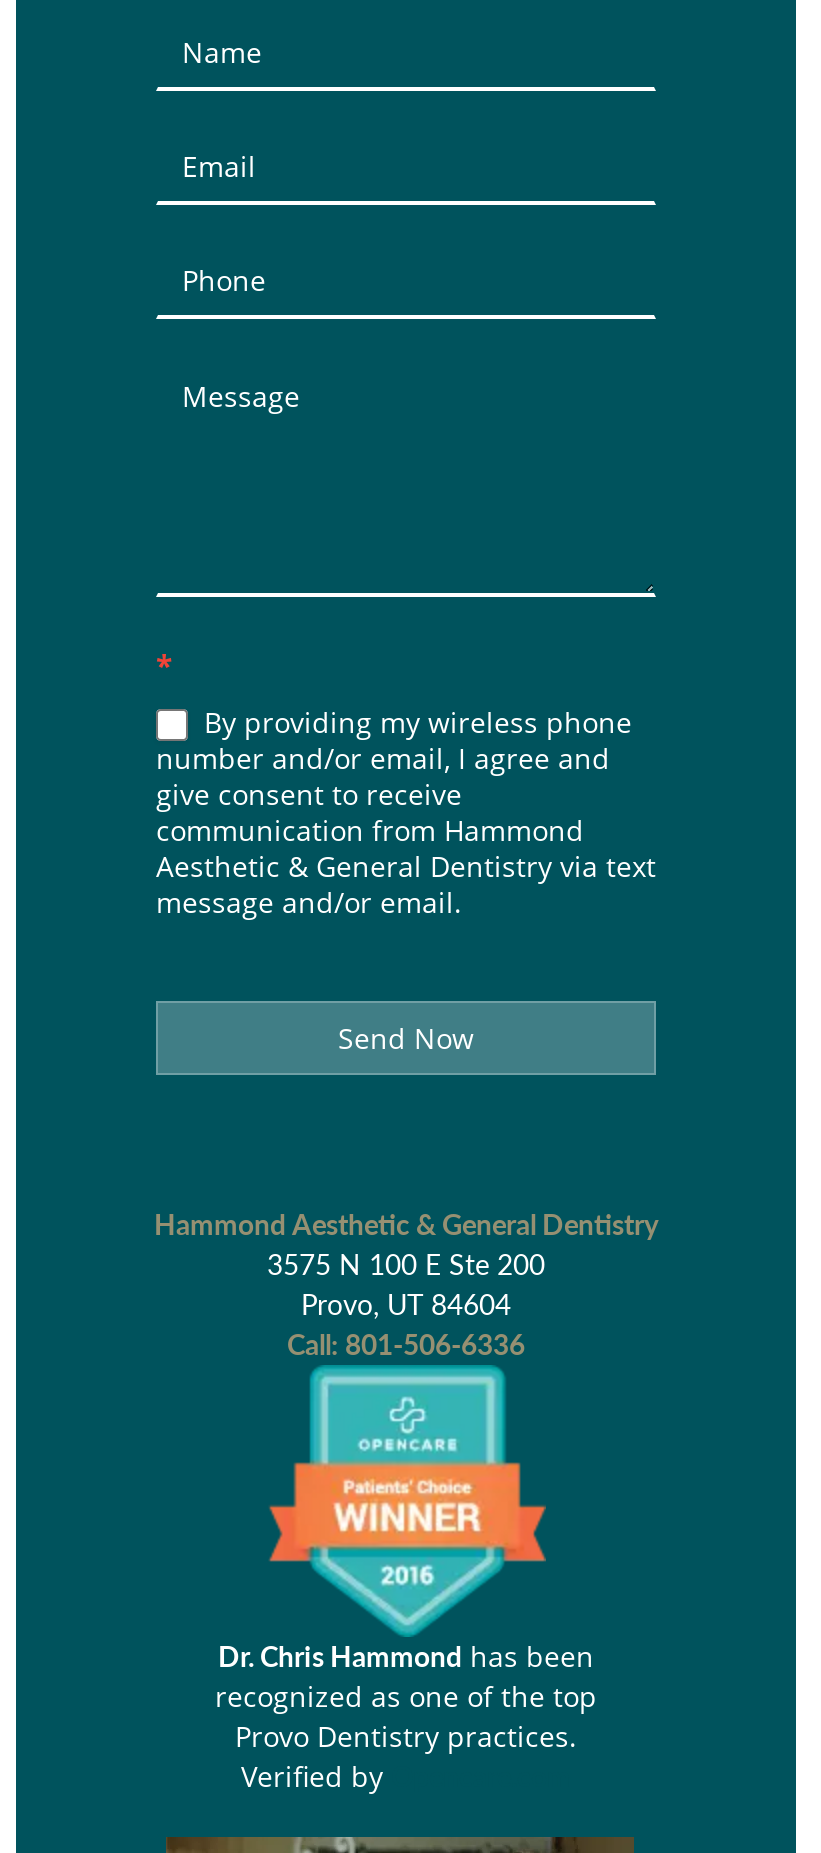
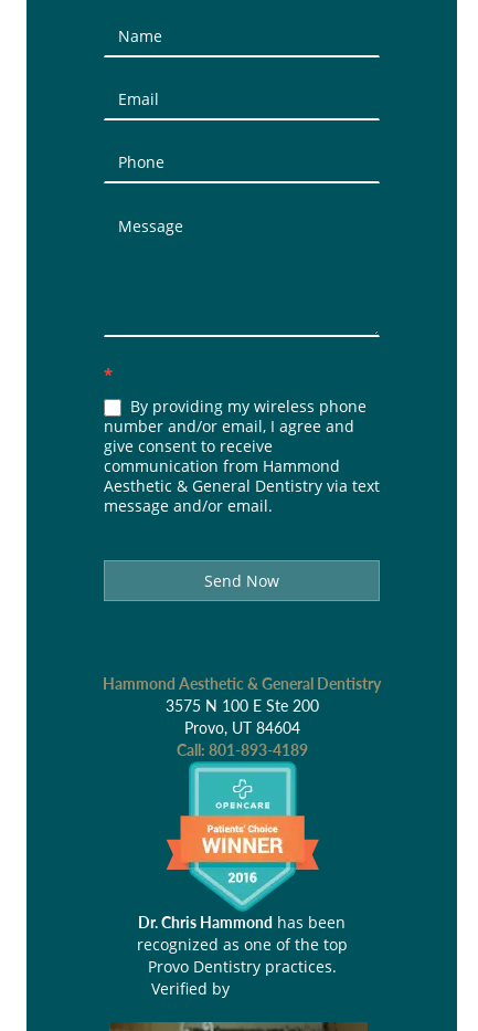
[287,1327,525,1361] Call: 801-506-6336 -> [176,740,307,759] Call: 801-893-4189

